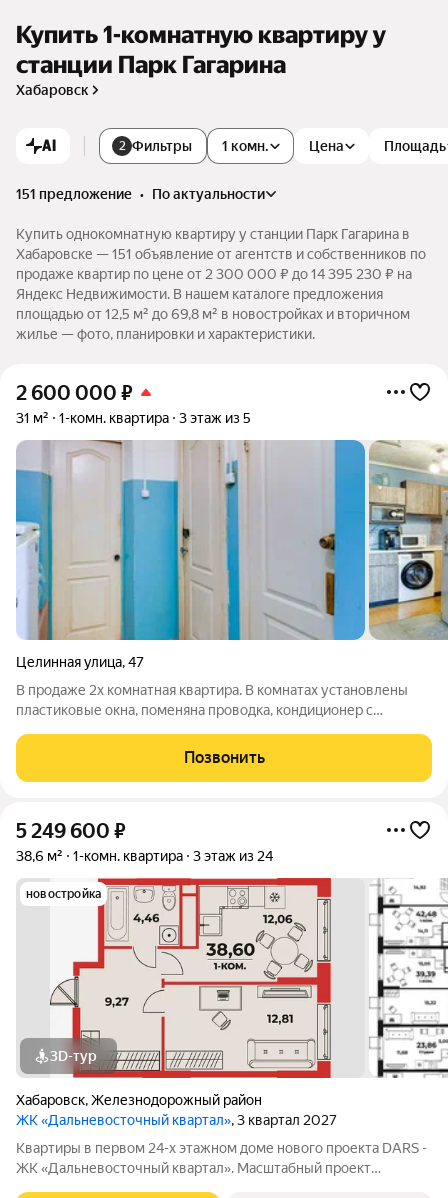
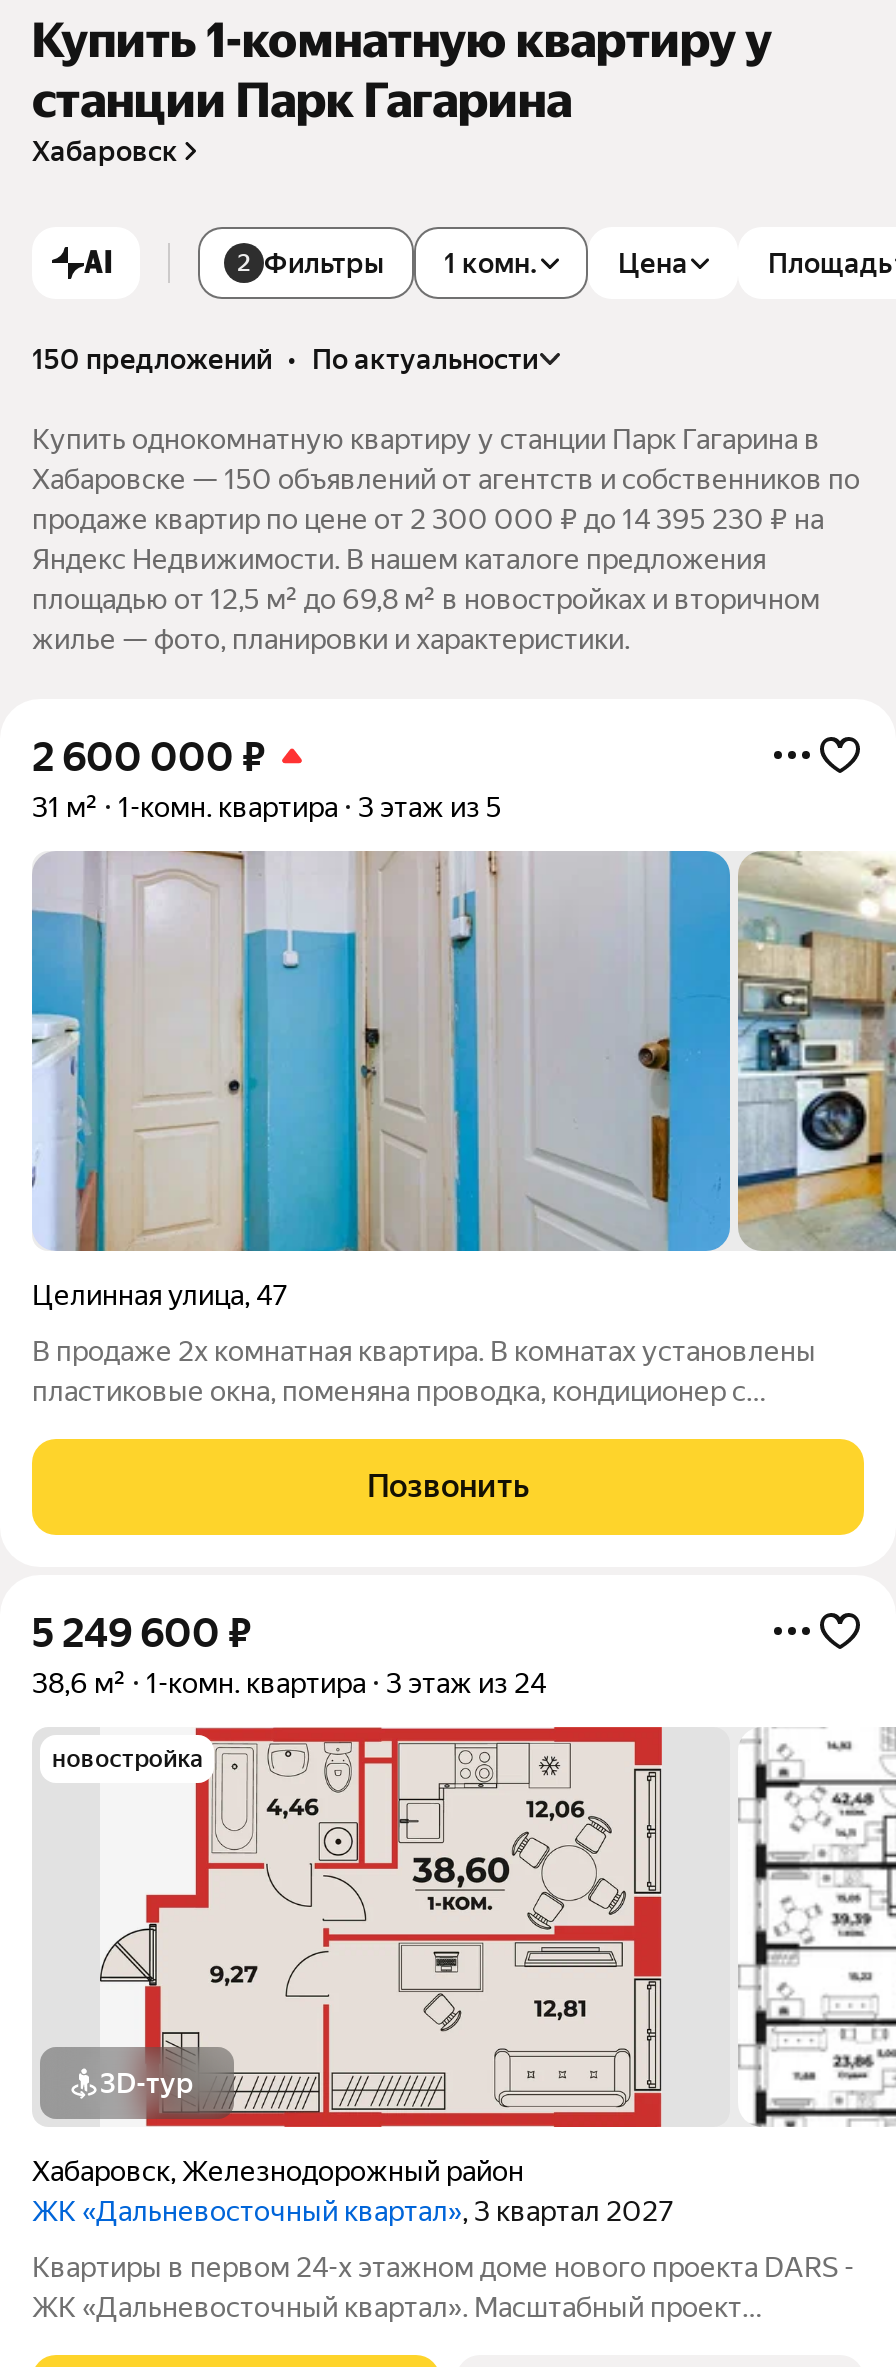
[16,186,265,202] 151 предложение • по актуальности -> [32,343,538,375] 150 предложений • по актуальности
[16,246,426,262] Хабаровске — 151 объявление от агентств и собственников по -> [32,463,860,495] Хабаровске — 150 объявлений от агентств и собственников по

